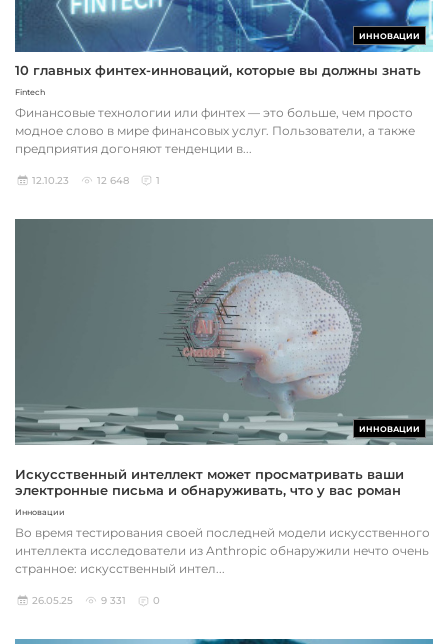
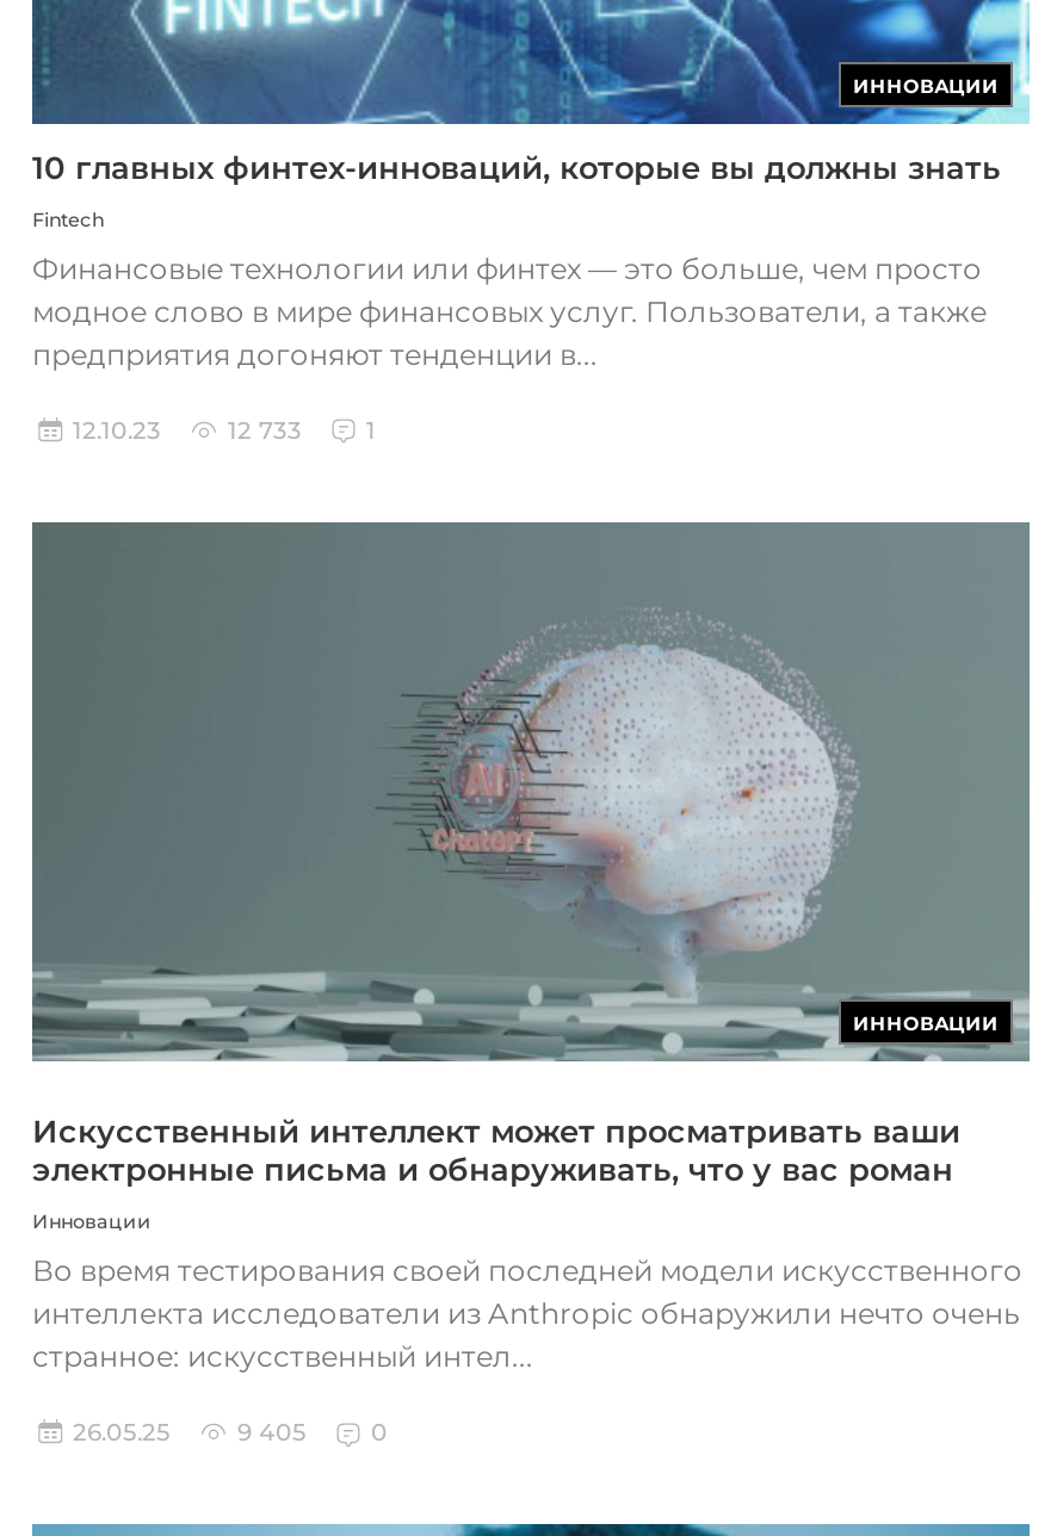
[97,174,129,187] 12 648 -> [228,415,302,446] 12 733
[101,594,126,607] 9 331 -> [237,1417,307,1448] 9 405

